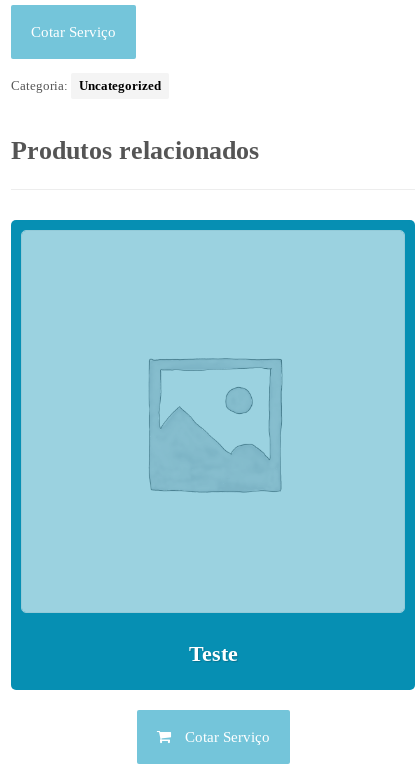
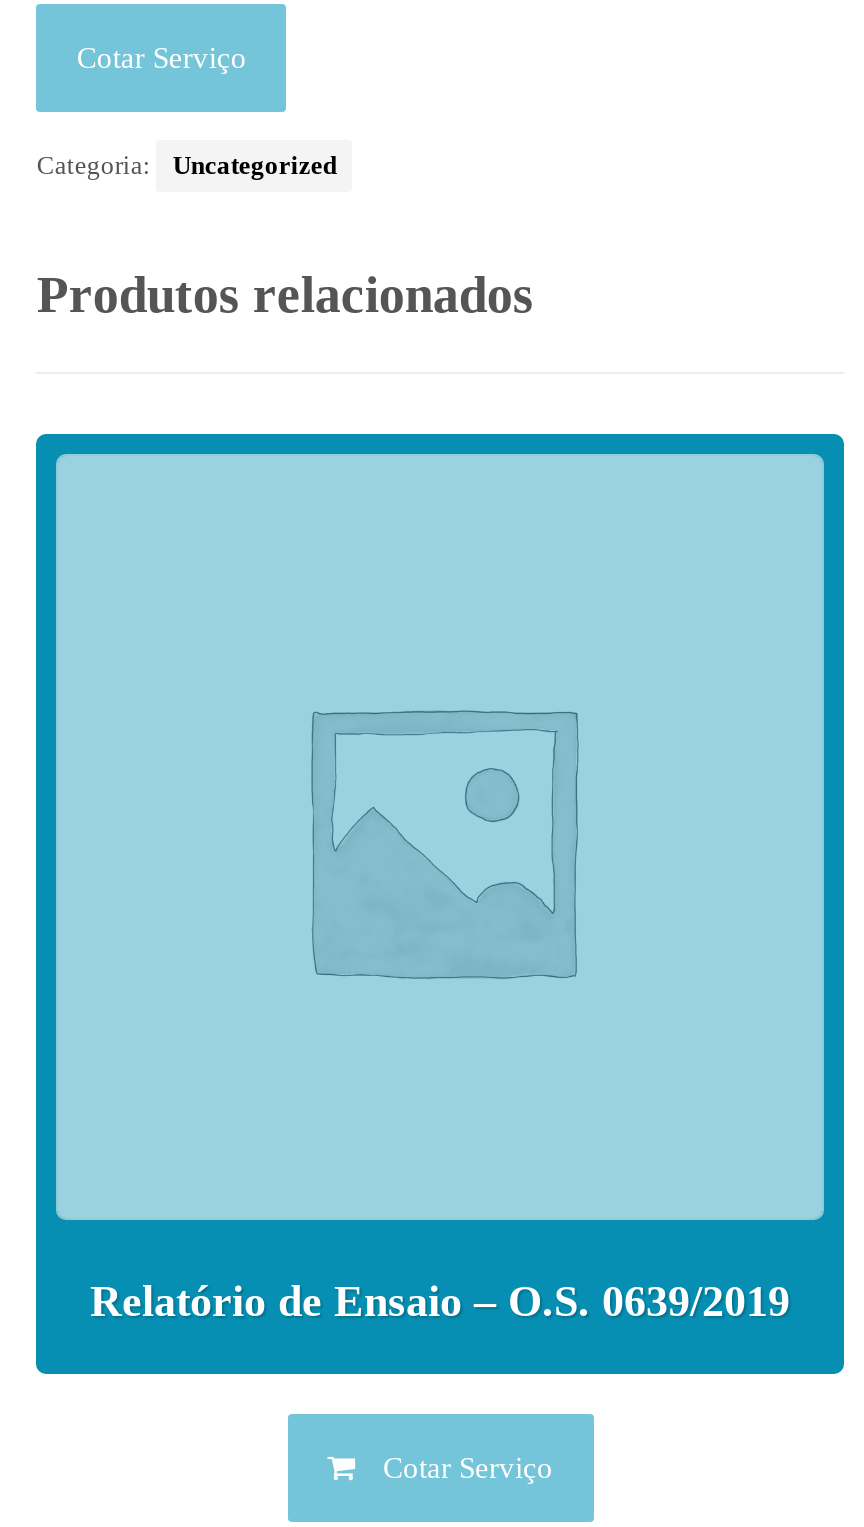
[188,641,237,666] Teste -> [90,1277,790,1327] Relatório de Ensaio – O.S. 0639/2019

